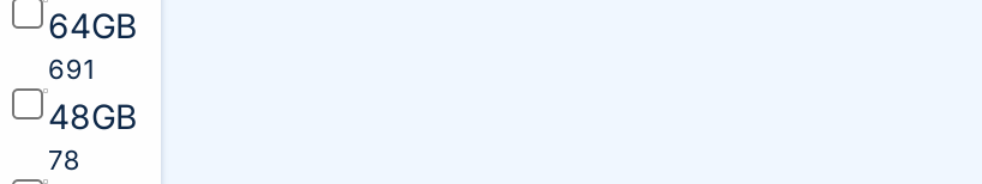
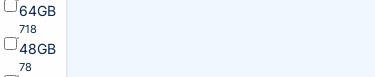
[48,53,94,86] 691 -> [19,22,37,36] 718

